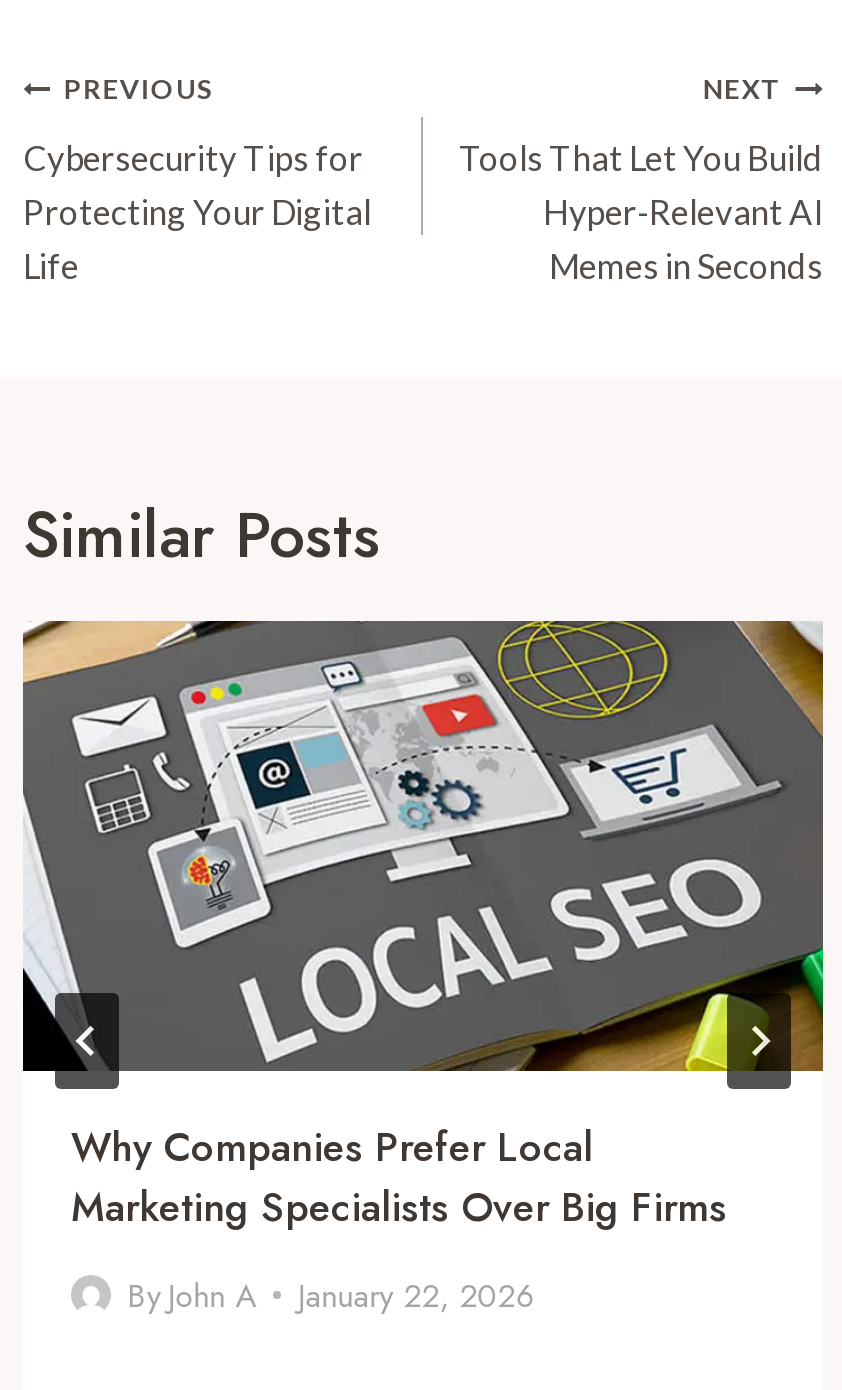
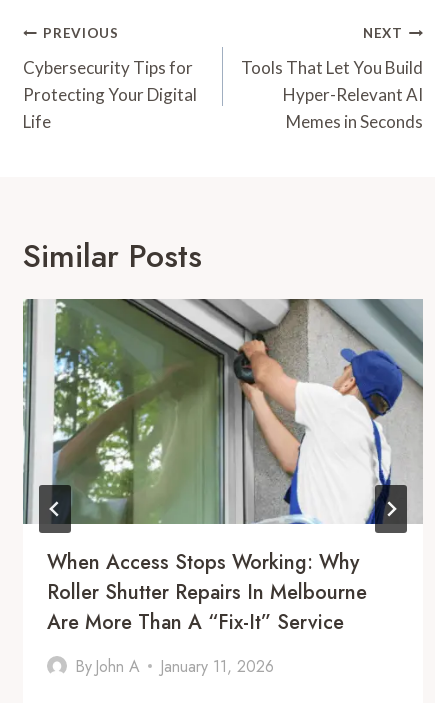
[23,619,825,1236] [image] | Why Companies Prefer Local | Marketing Specialists Over Big Firms -> [22,298,423,637] [image] | When Access Stops Working: Why | Roller Shutter Repairs In Melbourne | Are More Than A “Fix-It” Service
[127,1272,533,1318] By John A January 22, 2026 -> [75,655,274,678] By John A January 11, 2026

